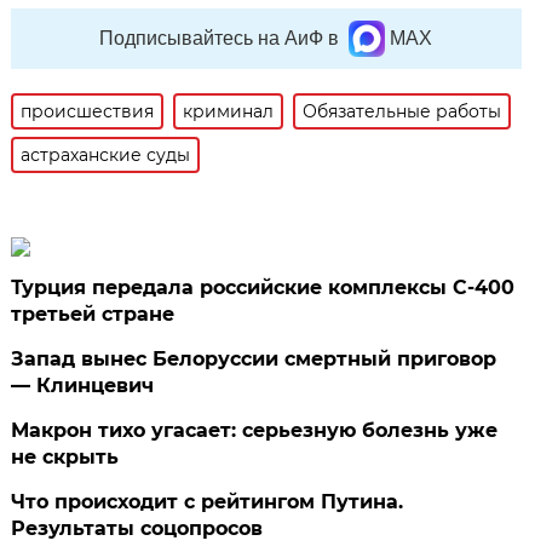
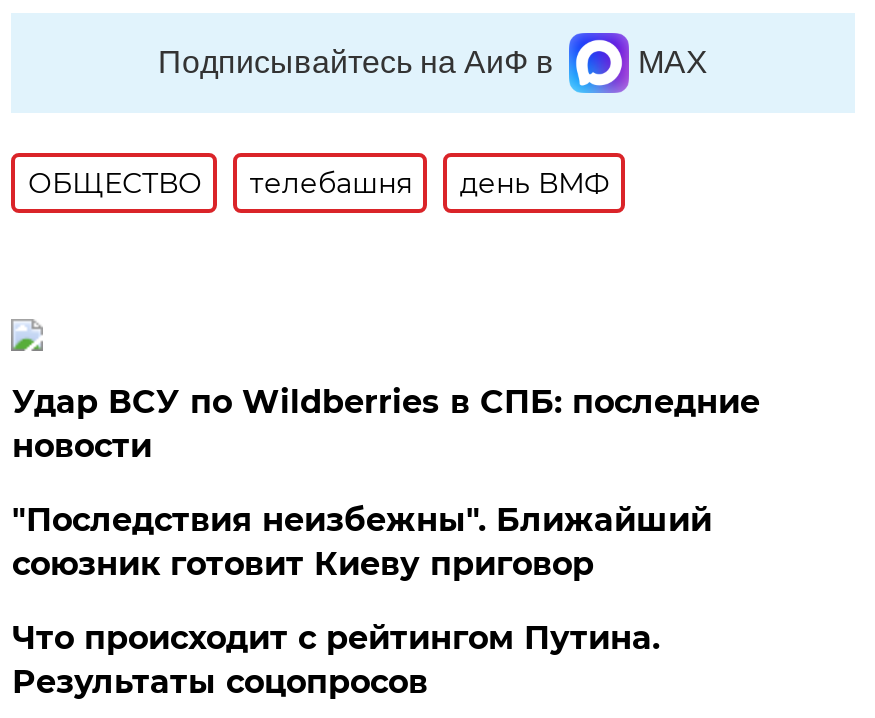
[21,100,502,166] происшествия | криминал | Обязательные работы | астраханские суды -> [28,165,610,201] ОБЩЕСТВО | телебашня | день ВМФ
[11,276,515,468] Турция передала российские комплексы С-400 | третьей стране | Запад вынес Белоруссии смертный приговор | — Клинцевич | Макрон тихо угасает: серьезную болезнь уже | не скрыть -> [12,383,760,583] Удар ВСУ по Wildberries в СПБ: последние | новости | "Последствия неизбежны". Ближайший | союзник готовит Киеву приговор

